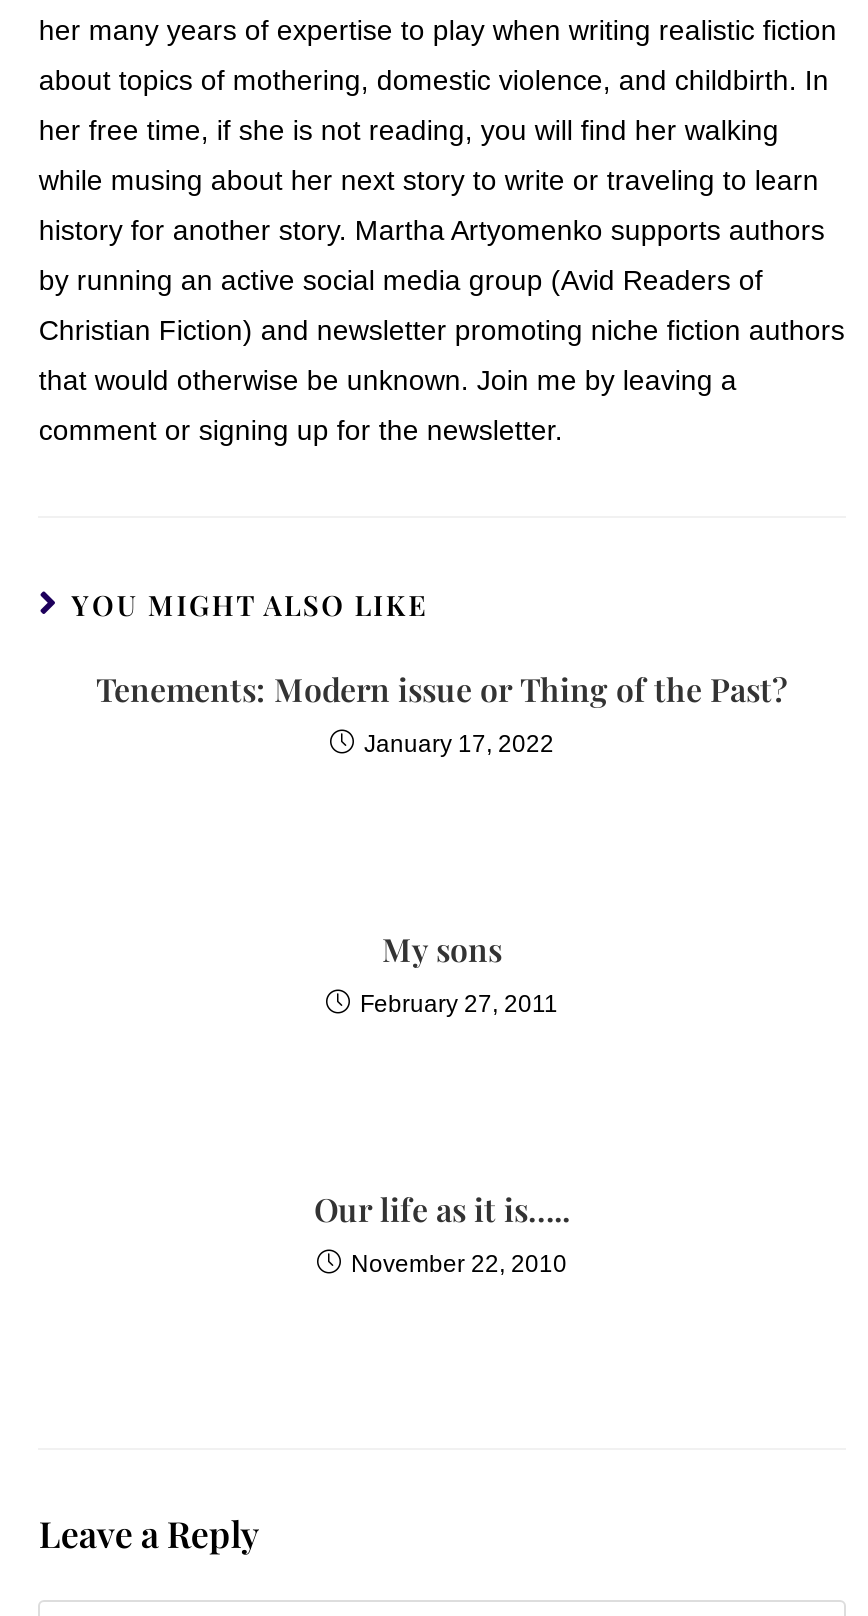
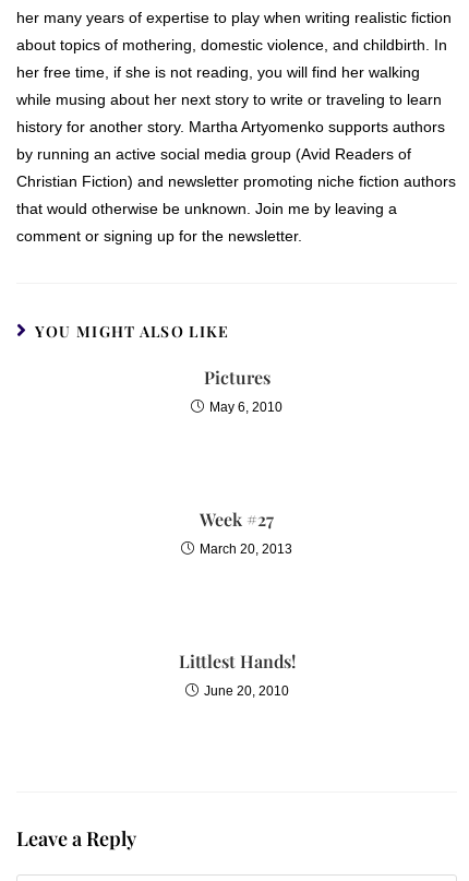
[96,667,788,709] Tenements: Modern issue or Thing of the Past? -> [203,365,270,388] Pictures
[364,729,554,757] January 17, 2022 -> [209,399,282,414] May 6, 2010
[382,927,502,969] My sons -> [200,507,274,530] Week #27
[360,989,558,1017] February 27, 2011 -> [200,541,292,556] March 20, 2013
[314,1187,570,1229] Our life as it is….. -> [178,649,295,672] Littlest Hands!
[351,1249,567,1277] November 22, 2010 -> [203,683,288,698] June 20, 2010

